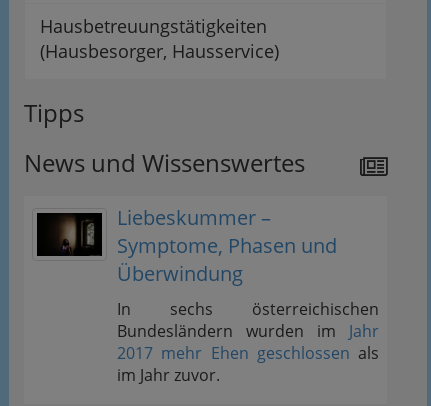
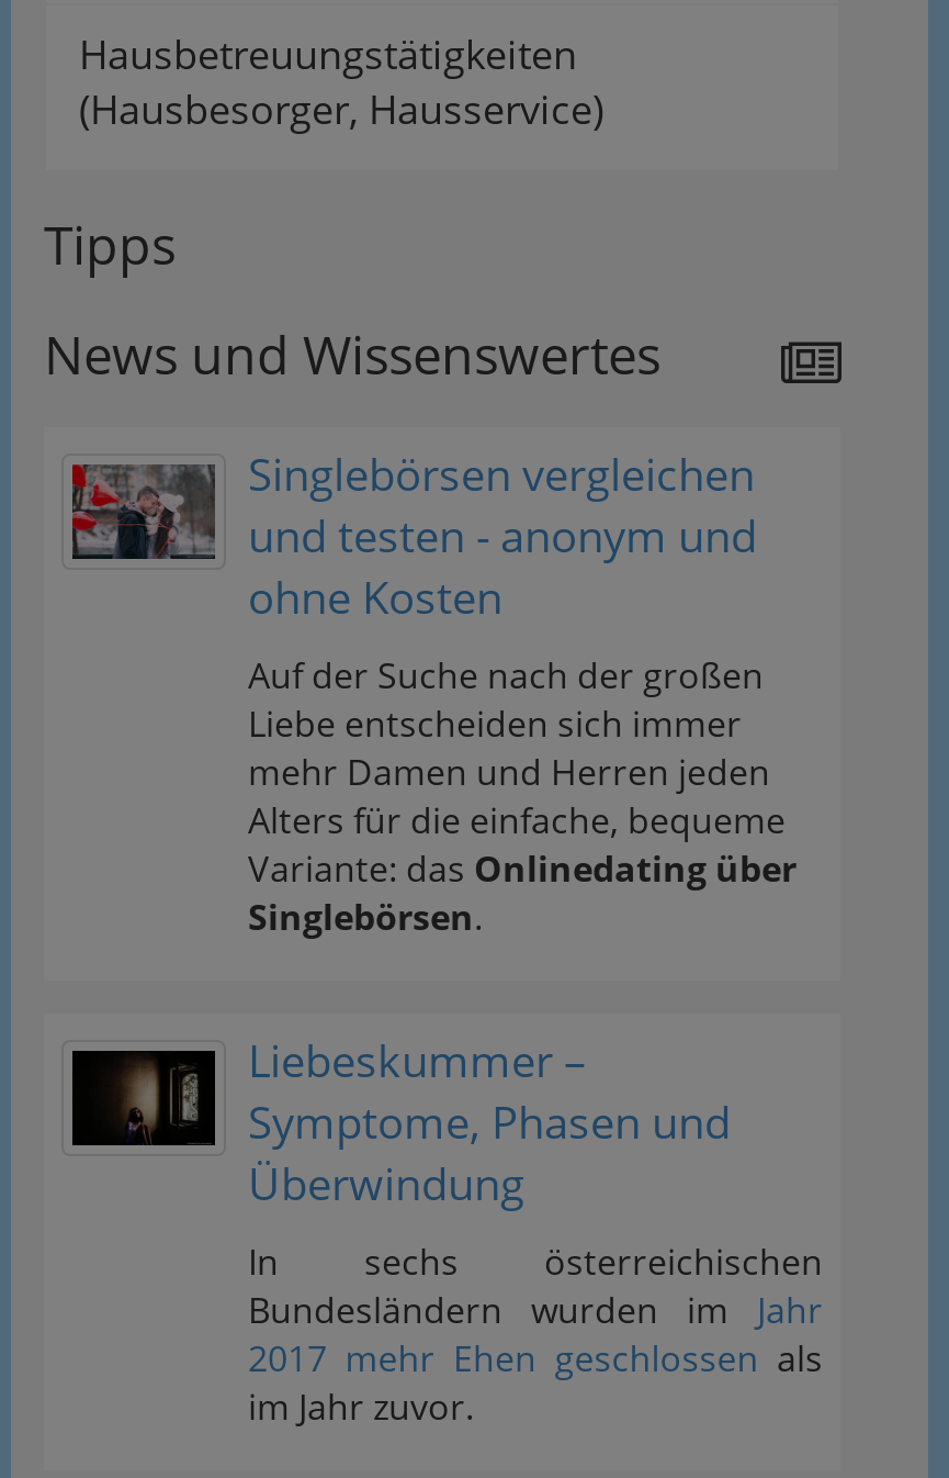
none -> [70,445,797,941] [image] | Singlebörsen vergleichen | und testen - anonym und | ohne Kosten | Auf der Suche nach der großen | Liebe entscheiden sich immer | mehr Damen und Herren jeden | Alters für die einfache, bequeme | Variante: das Onlinedating über | Singlebörsen.

